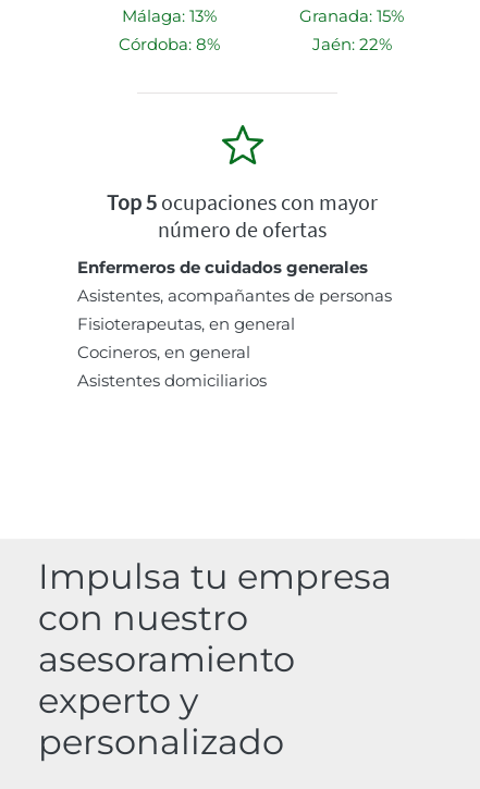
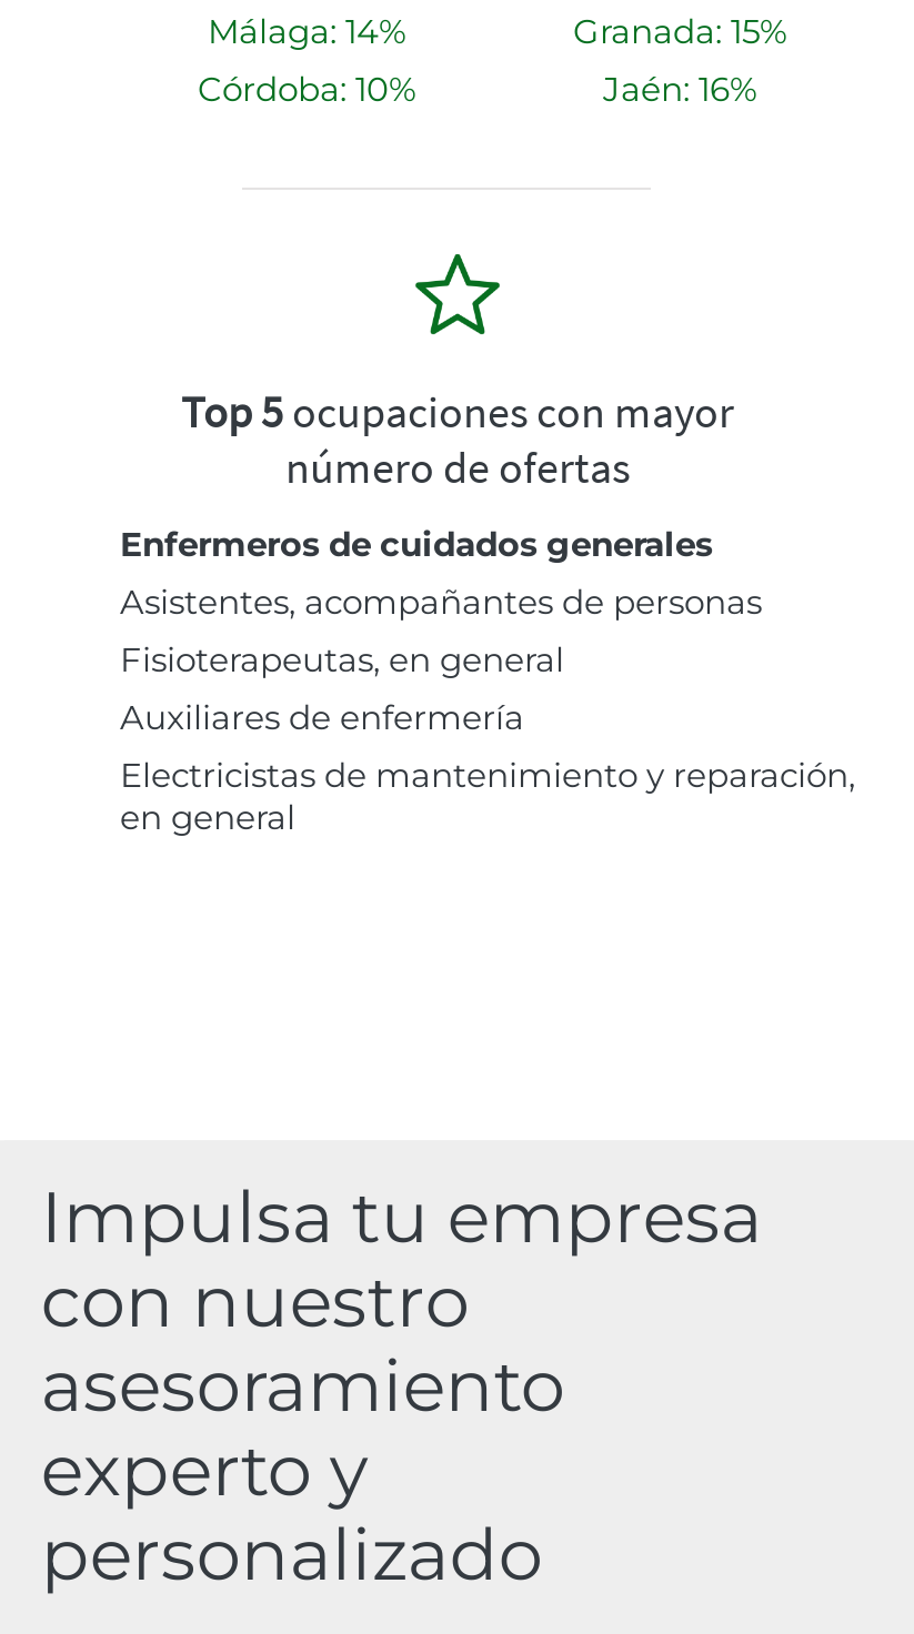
[121,6,216,26] Málaga: 13% -> [208,10,405,53] Málaga: 14%
[118,34,219,55] Córdoba: 8% -> [198,68,415,110] Córdoba: 10%
[312,34,391,55] Jaén: 22% -> [603,68,756,110] Jaén: 16%
[77,342,267,391] Cocineros, en general | Asistentes domiciliarios -> [120,696,855,839] Auxiliares de enfermería | Electricistas de mantenimiento y reparación, | en general

